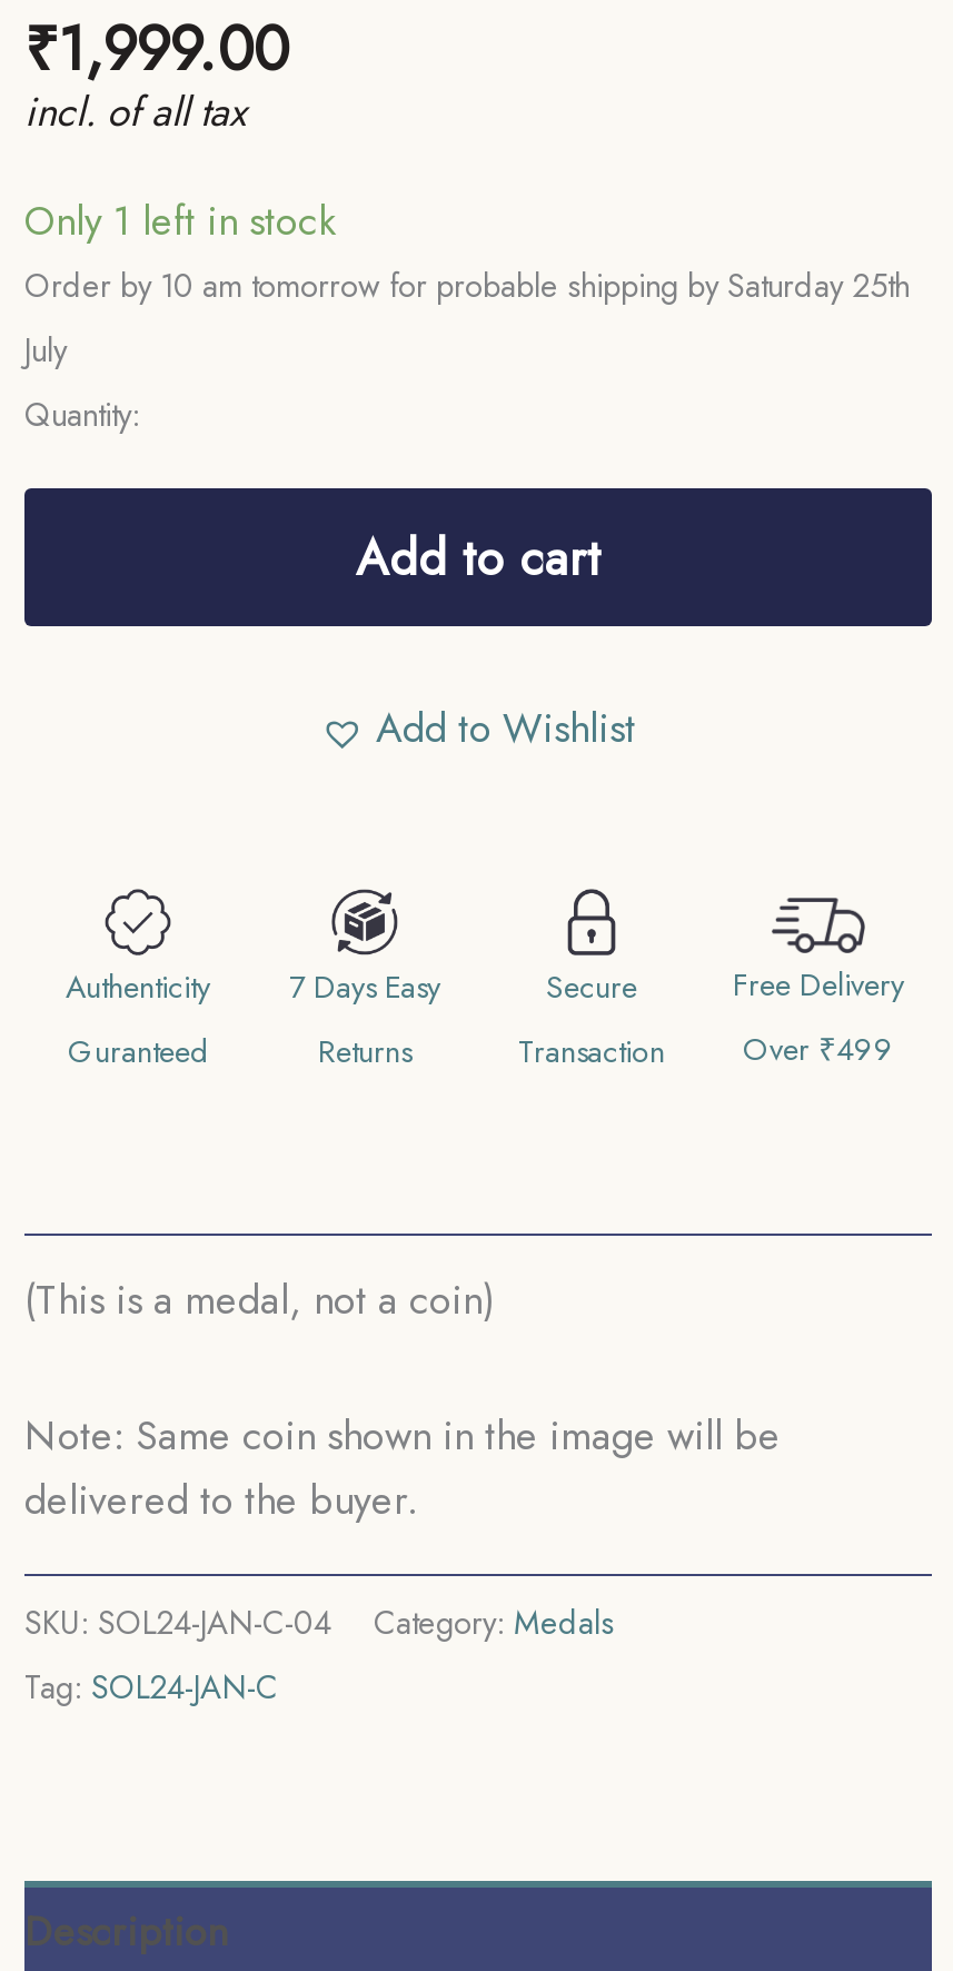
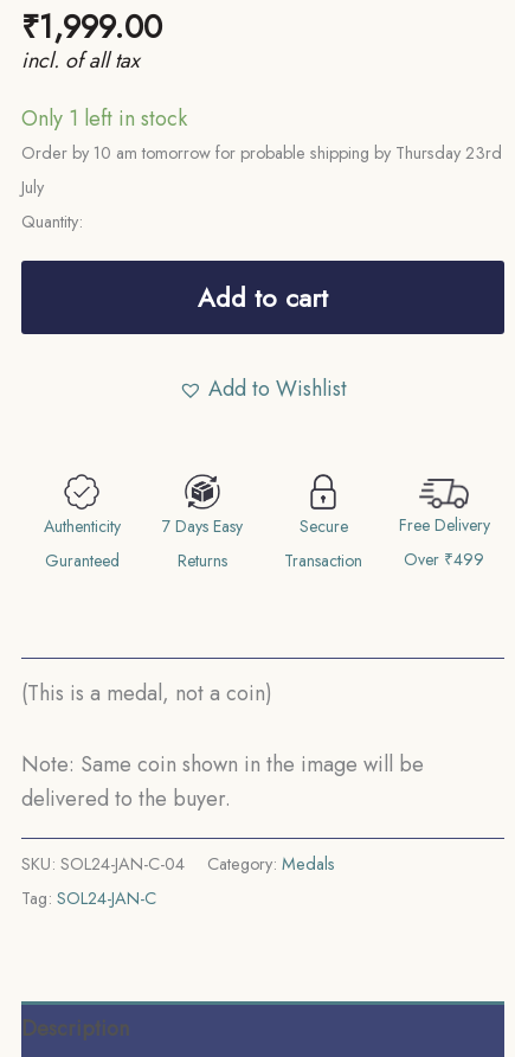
[24,264,910,308] Order by 10 am tomorrow for probable shipping by Saturday 25th -> [21,140,502,164] Order by 10 am tomorrow for probable shipping by Thursday 23rd

